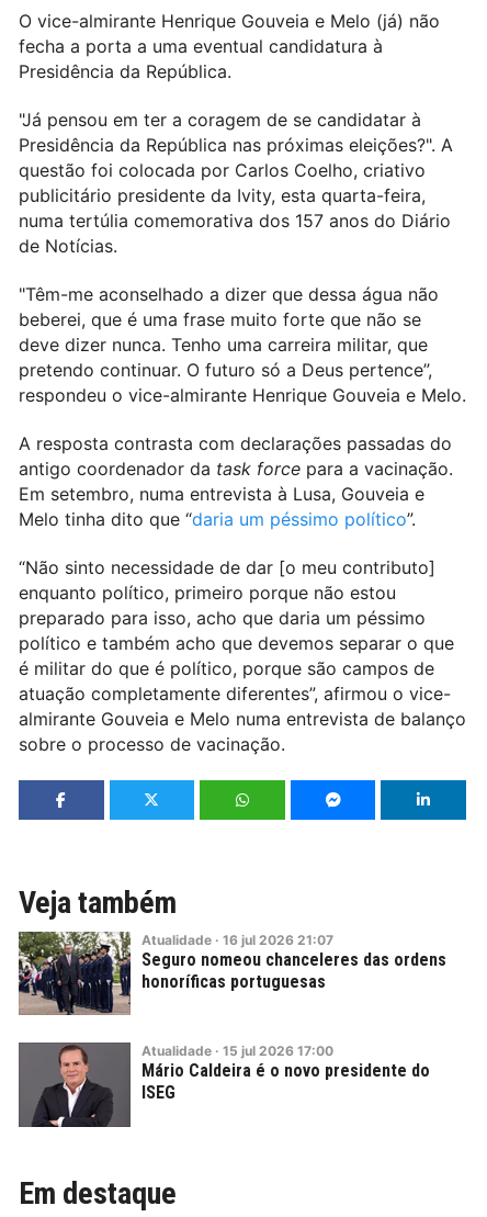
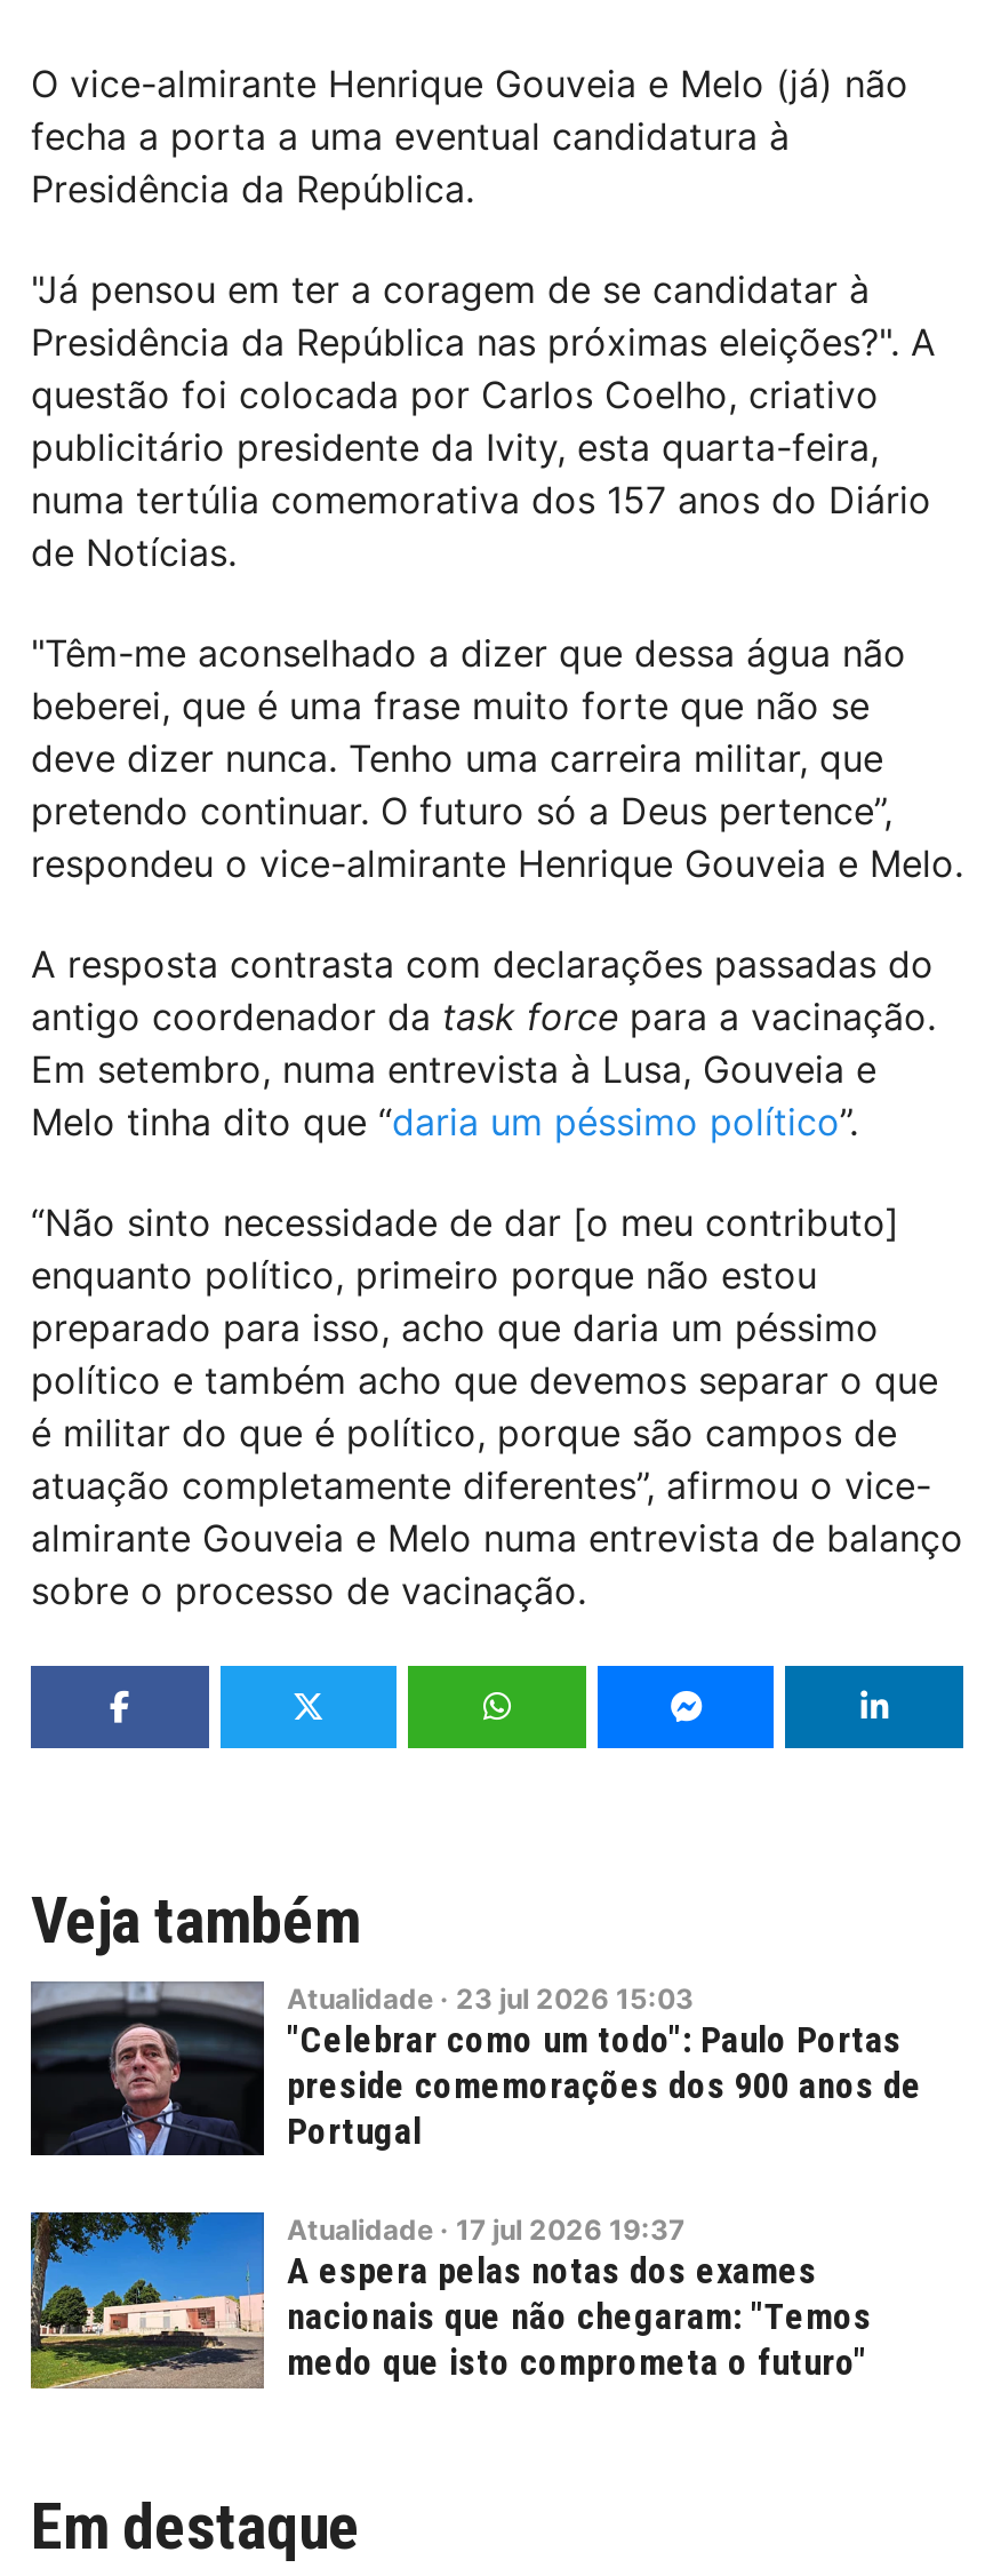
[18,931,446,1016] [image] | Atualidade · 16 jul 2026 21:07 | Seguro nomeou chanceleres das ordens | honoríficas portuguesas -> [31,1981,922,2158] [image] | Atualidade · 23 jul 2026 15:03 | "Celebrar como um todo": Paulo Portas | preside comemorações dos 900 anos de | Portugal
[19,1043,430,1128] [image] | Atualidade · 15 jul 2026 17:00 | Mário Caldeira é o novo presidente do | ISEG -> [31,2212,872,2388] [image] | Atualidade · 17 jul 2026 19:37 | A espera pelas notas dos exames | nacionais que não chegaram: "Temos | medo que isto comprometa o futuro"

